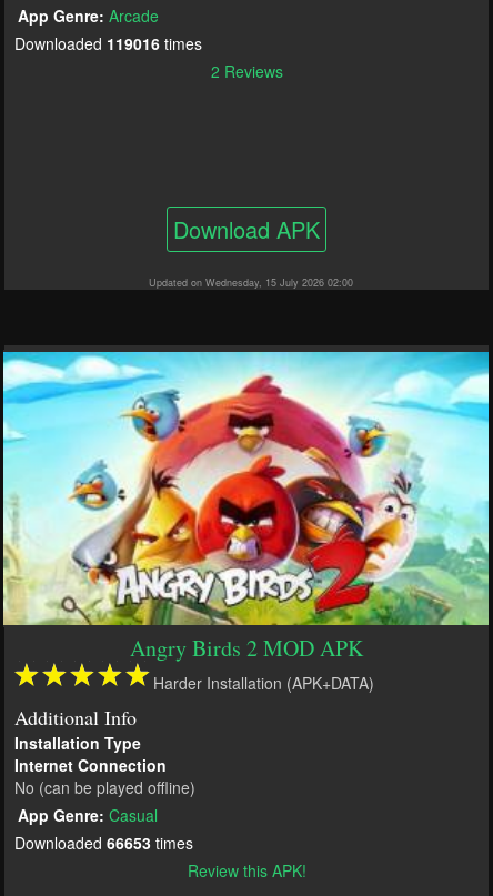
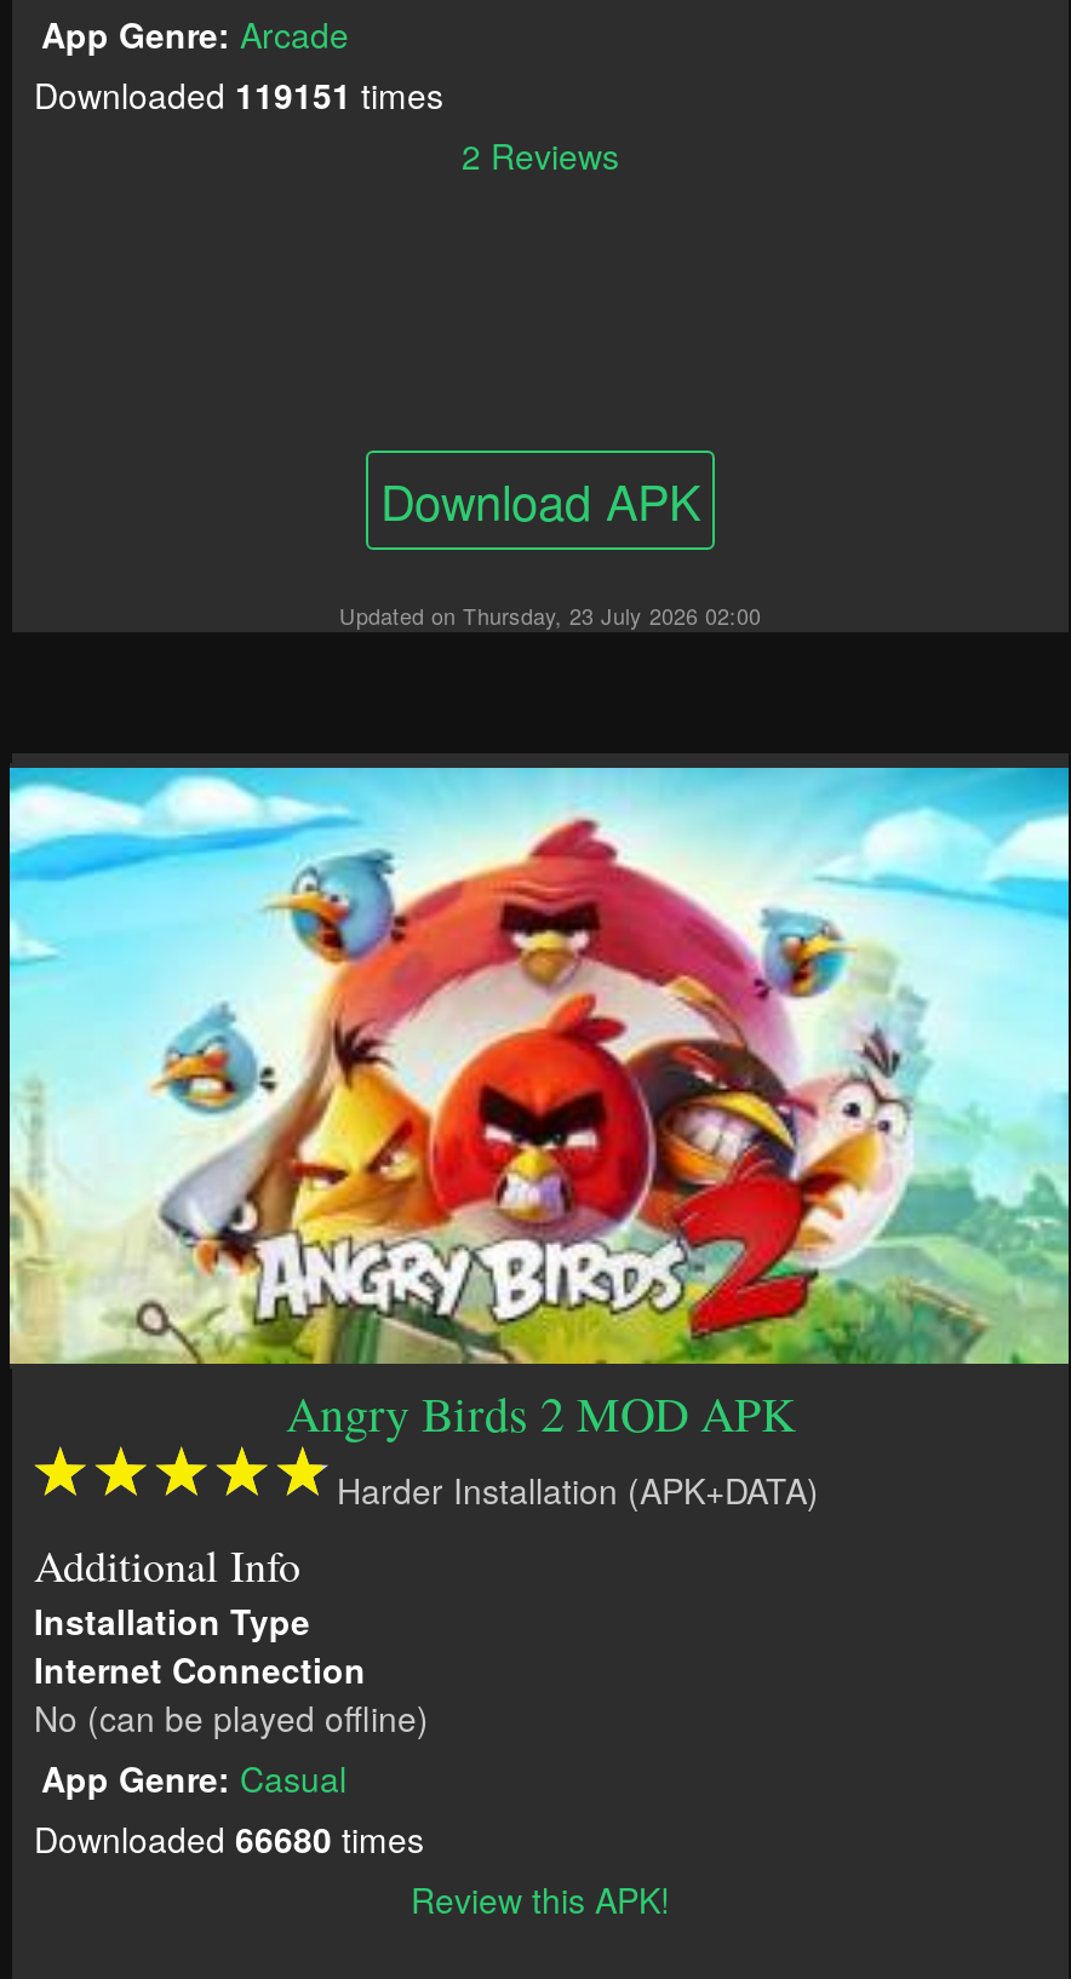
[14,32,202,54] Downloaded 119016 times -> [34,69,443,118] Downloaded 119151 times
[149,275,353,289] Updated on Wednesday, 15 July 2026 02:00 -> [339,600,761,631] Updated on Thursday, 23 July 2026 02:00
[14,831,193,853] Downloaded 66653 times -> [34,1813,424,1862] Downloaded 66680 times

